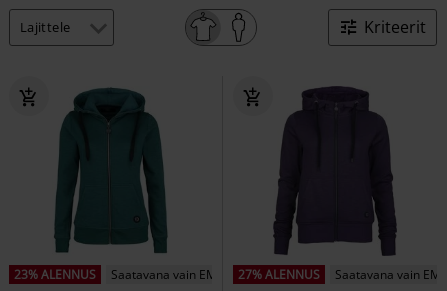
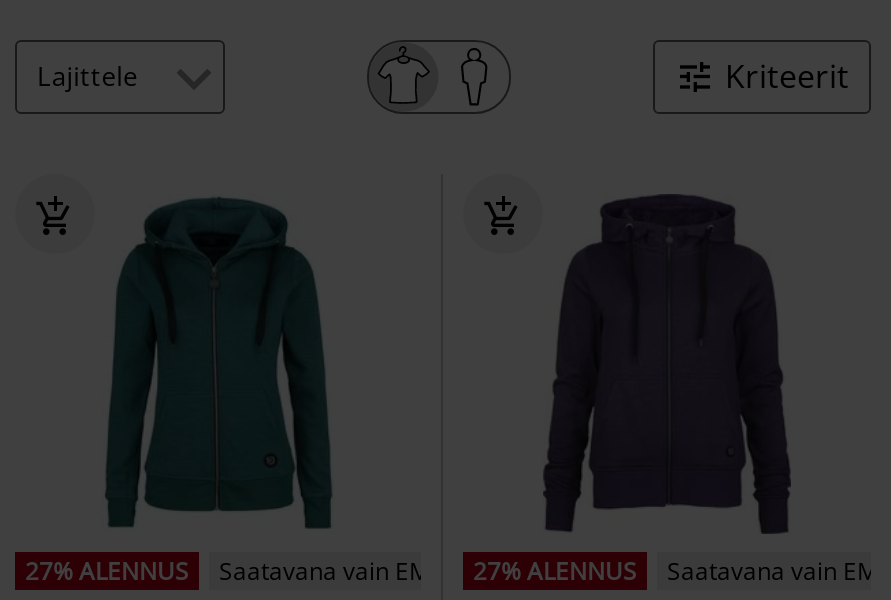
[14,266,96,283] 23% ALENNUS -> [25,553,189,587] 27% ALENNUS

